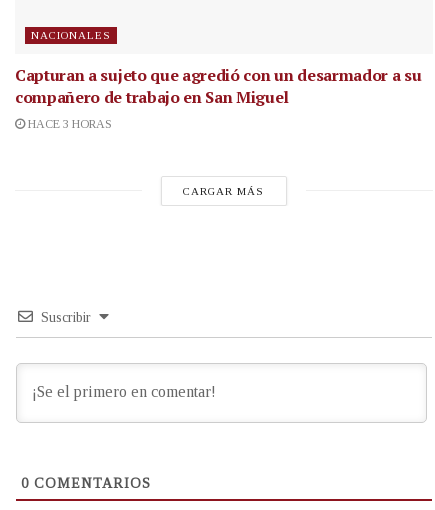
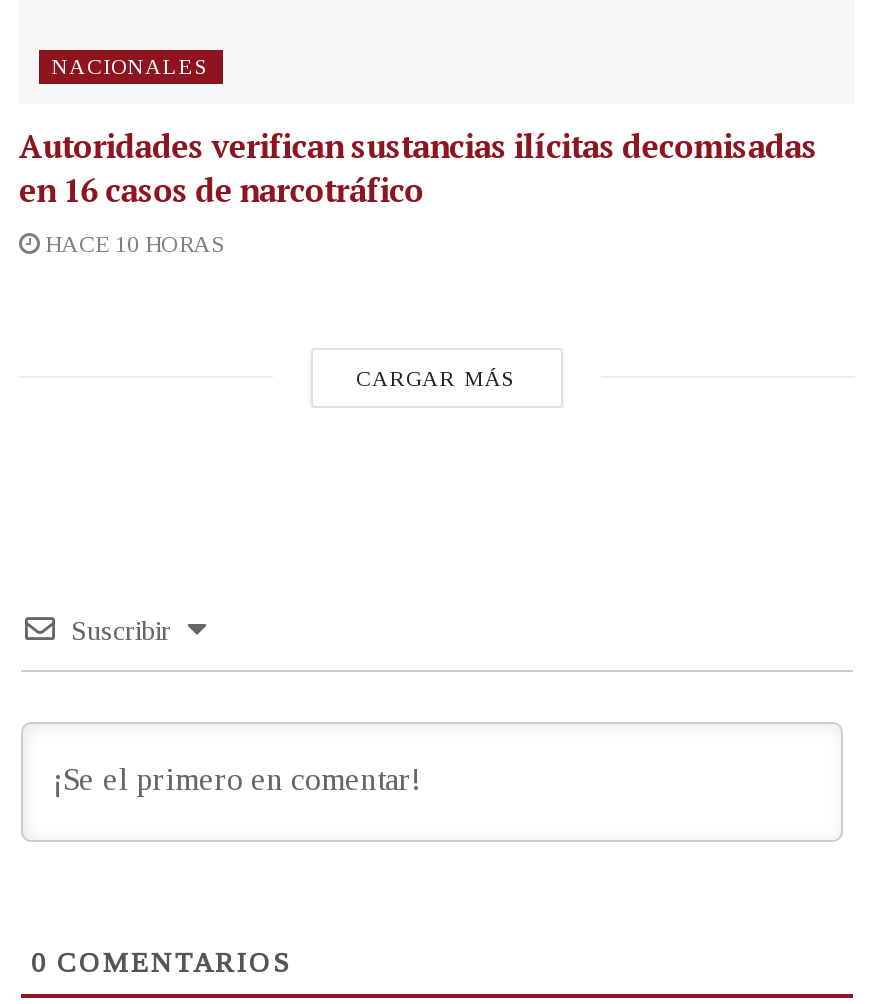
[15,64,421,131] Capturan a sujeto que agredió con un desarmador a su | compañero de trabajo en San Miguel | HACE 3 HORAS -> [19,123,817,257] Autoridades verifican sustancias ilícitas decomisadas | en 16 casos de narcotráfico | HACE 10 HORAS

